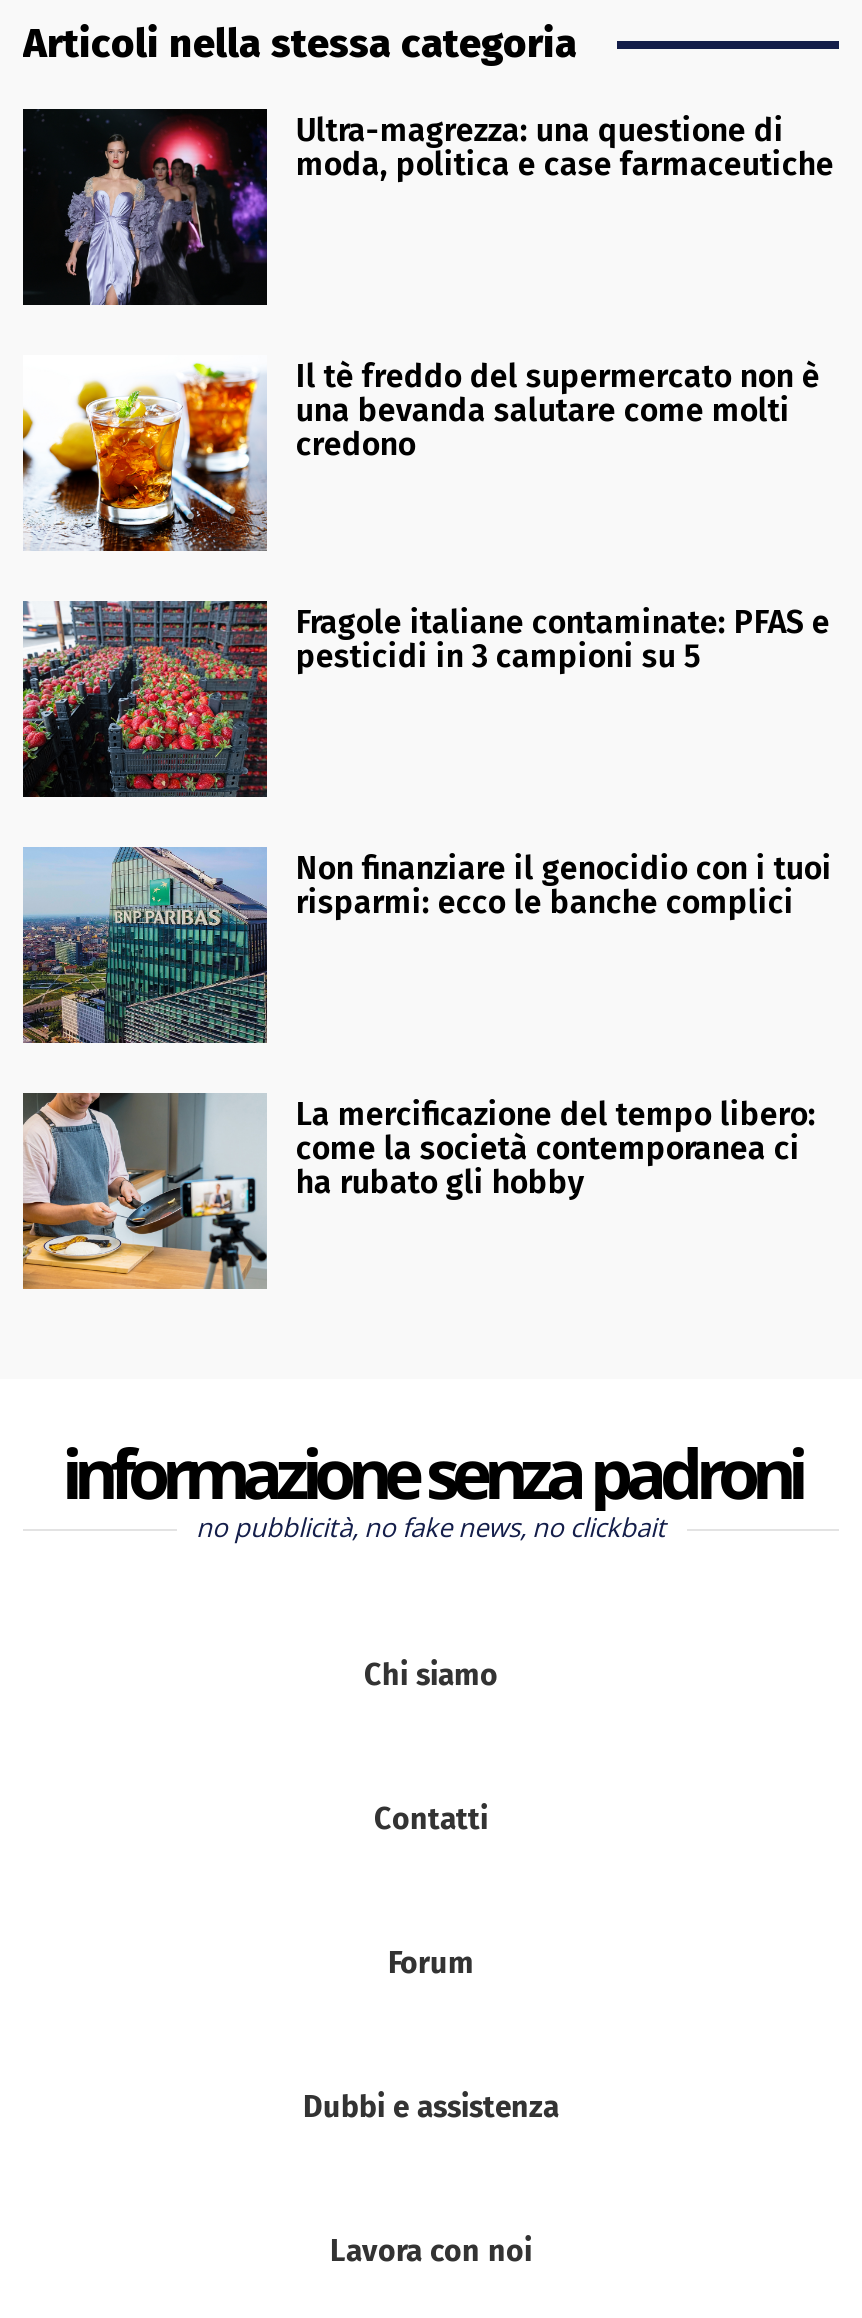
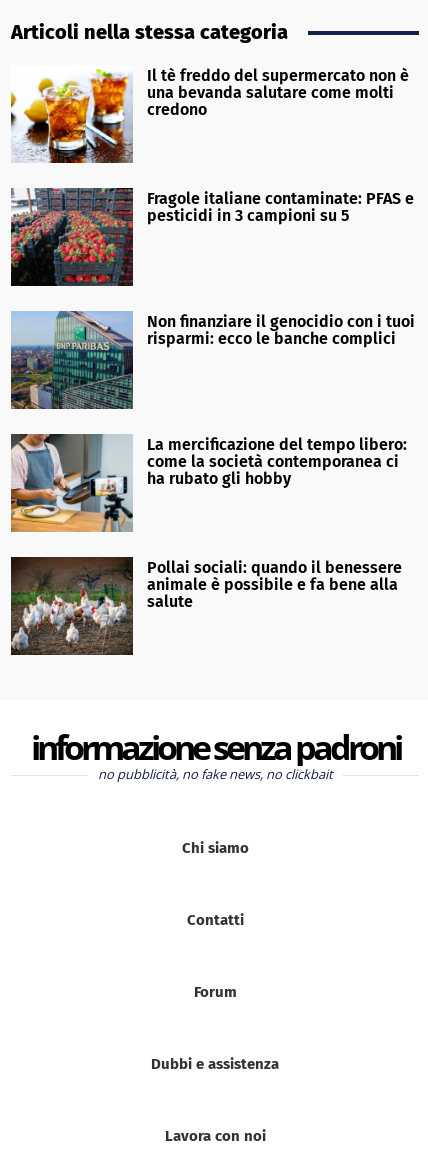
[21,107,834,307] [image] | Ultra-magrezza: una questione di | moda, politica e case farmaceutiche -> none
moved [19,357,832,1201] -> [9,66,415,488]: [image] | Il tè freddo del supermercato non è | una bevanda salutare come molti | ... | come la società contemporanea ci | ha rubato gli hobby
none -> [10,556,402,656] [image] | Pollai sociali: quando il benessere | animale è possibile e fa bene alla | salute

